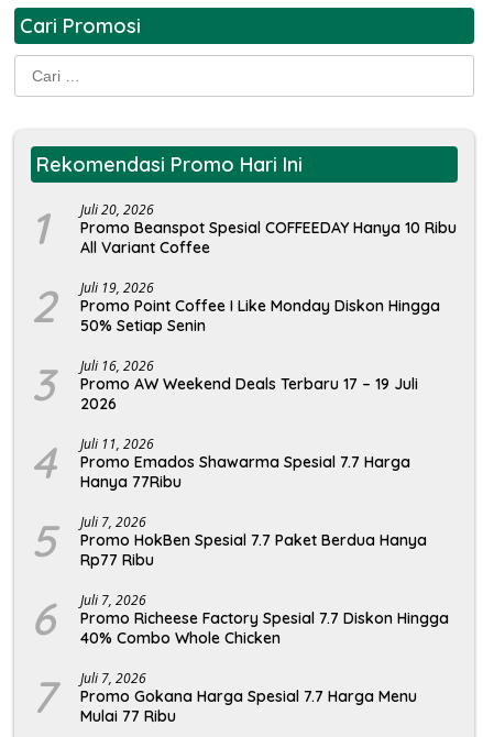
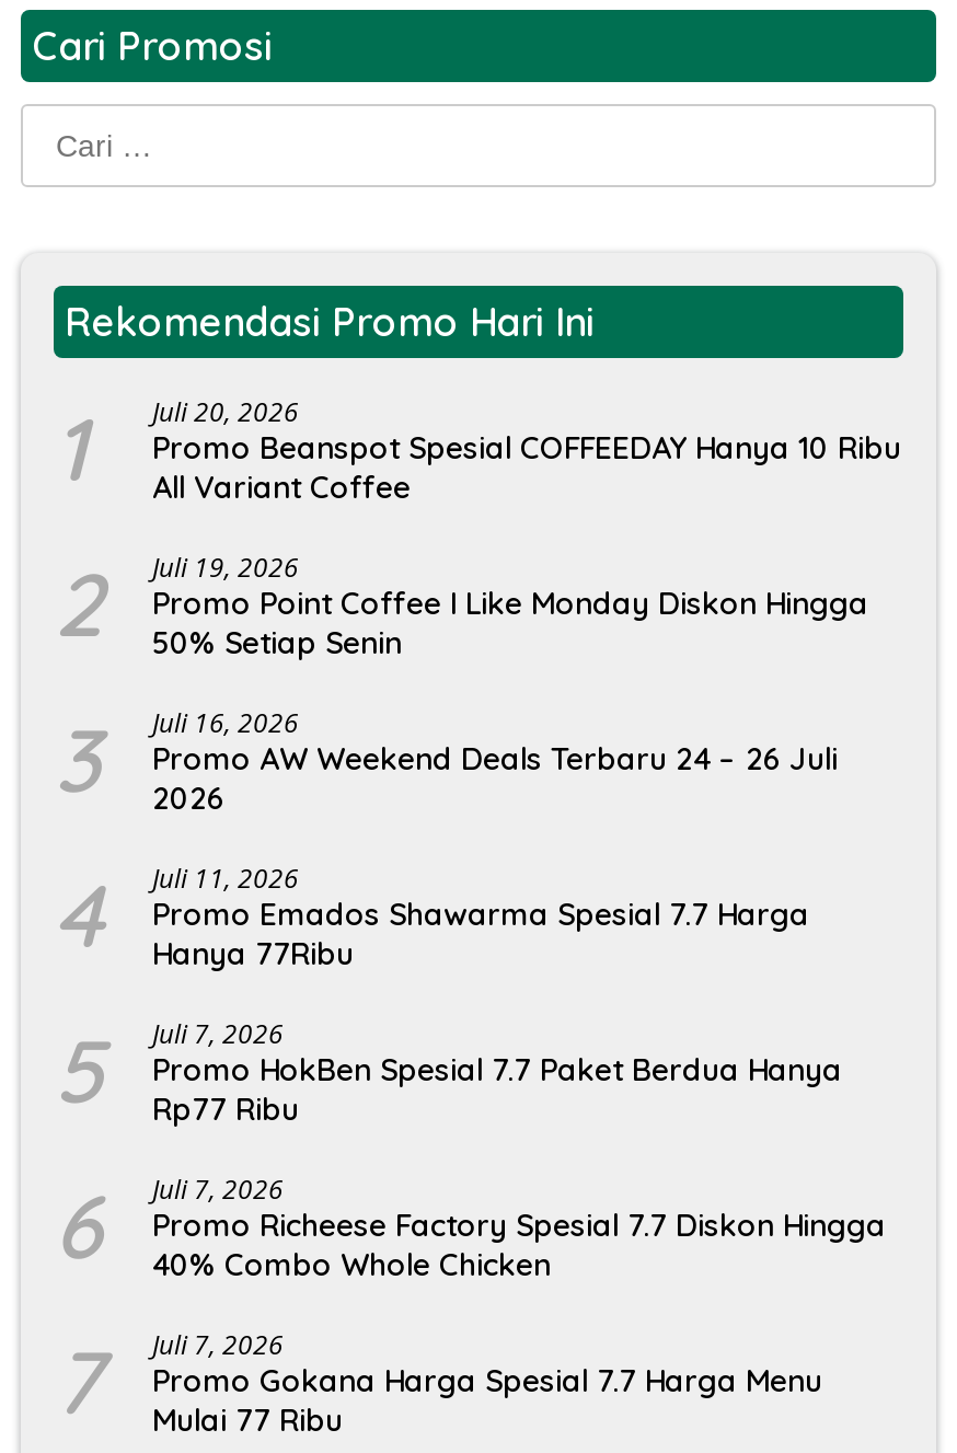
[80,374,418,393] Promo AW Weekend Deals Terbaru 17 – 19 Juli -> [152,738,838,778] Promo AW Weekend Deals Terbaru 24 – 26 Juli

